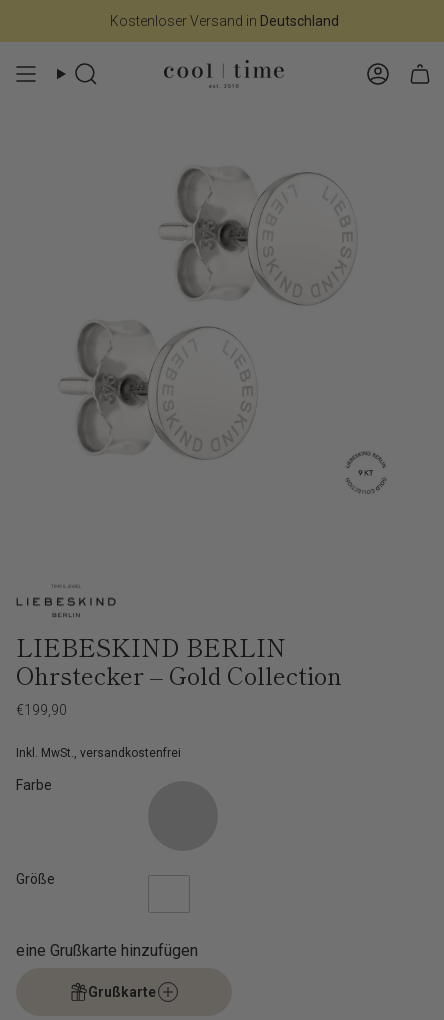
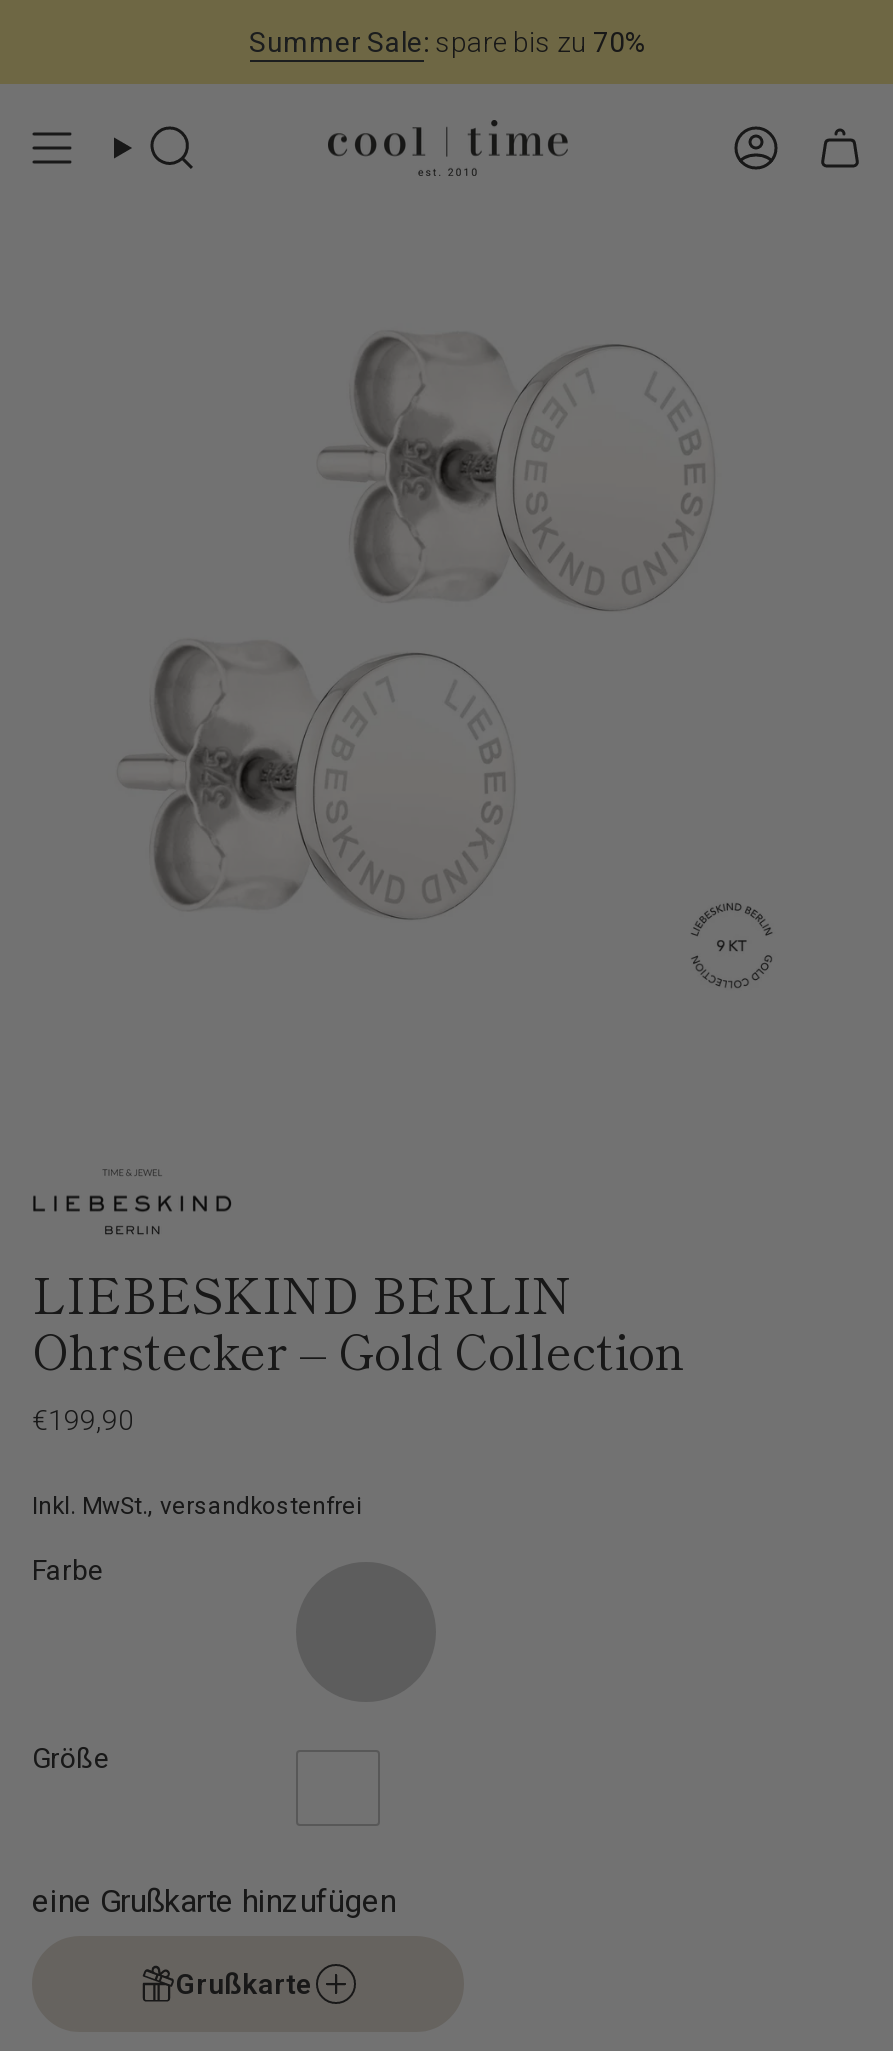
[109,12,338,28] Kostenloser Versand in Deutschland -> [249,25,647,57] Summer Sale: spare bis zu 70%

